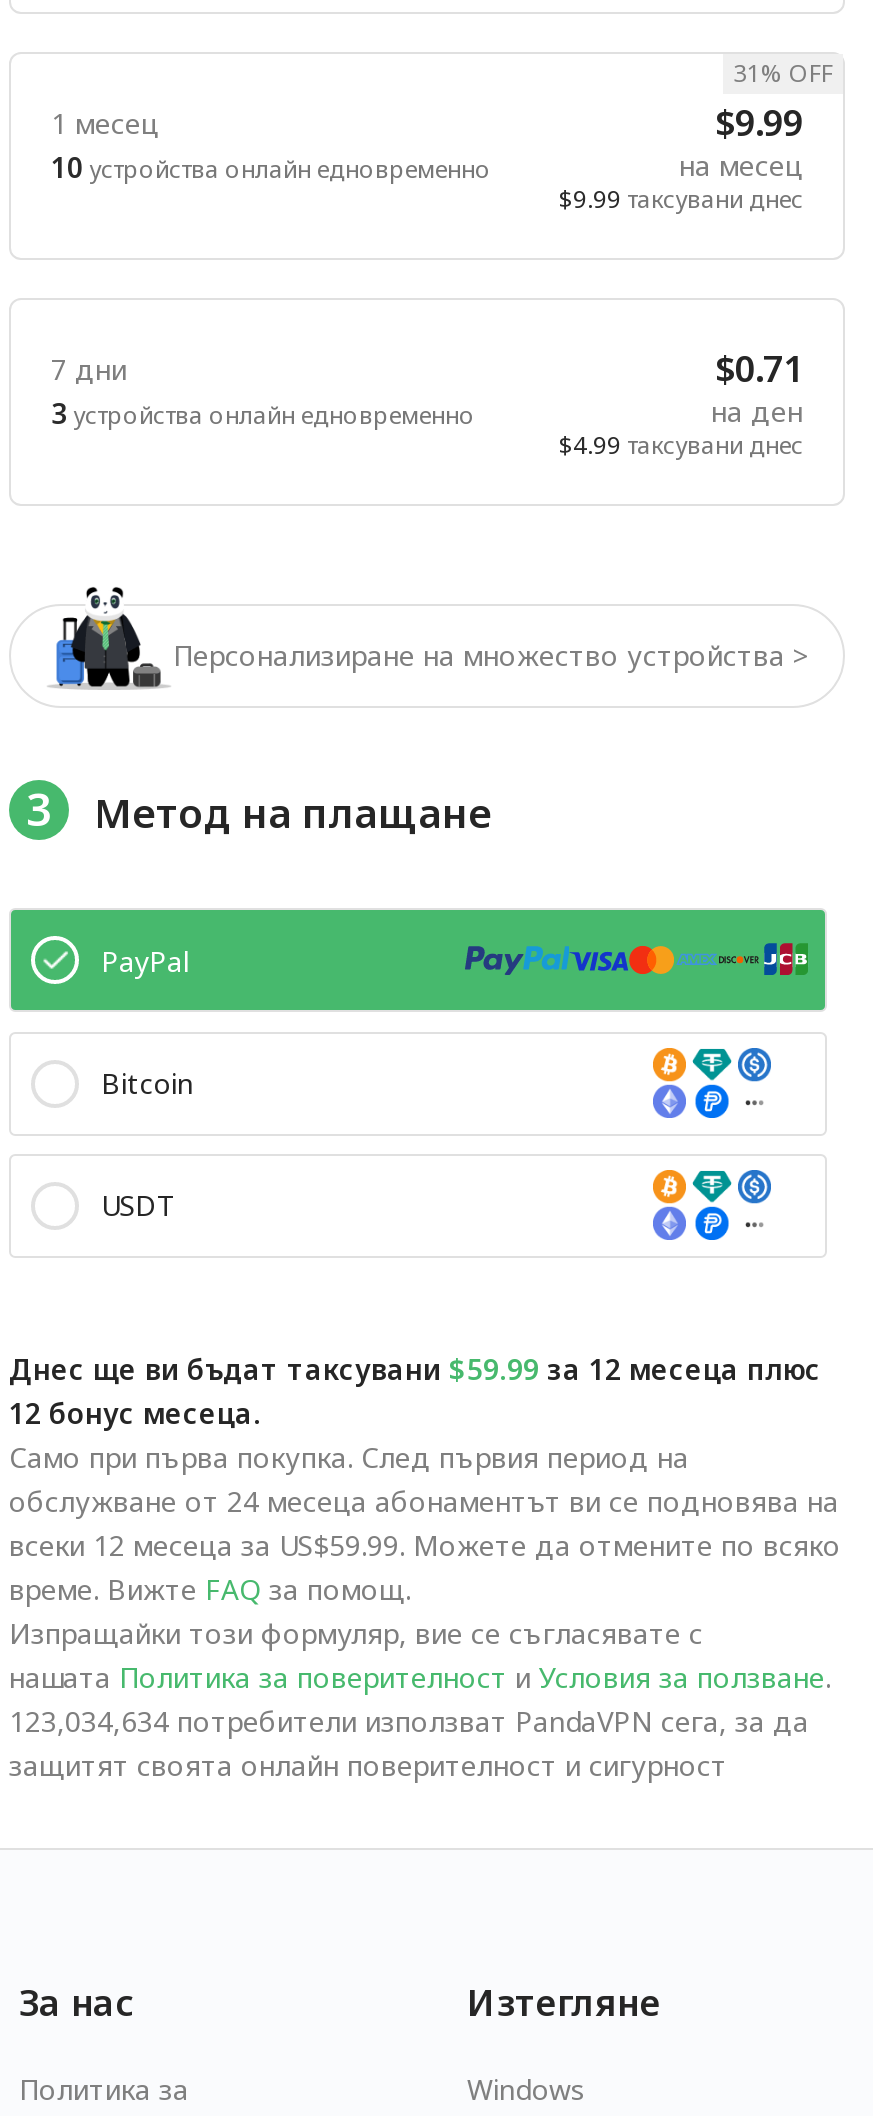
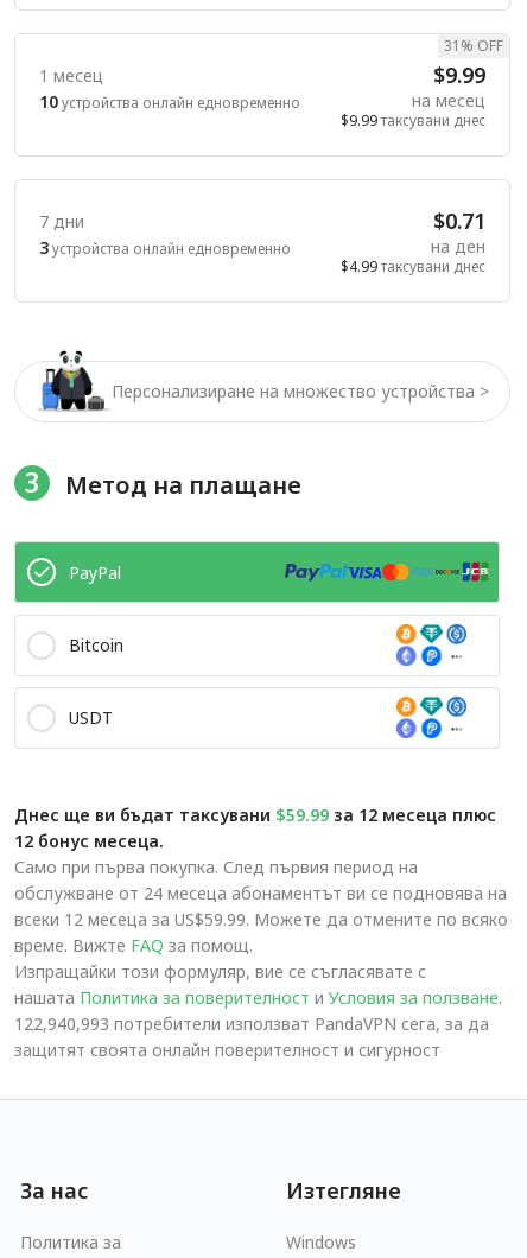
[9,1702,809,1740] 123,034,634 потребители използват PandaVPN сега, за да -> [14,1013,489,1035] 122,940,993 потребители използват PandaVPN сега, за да

